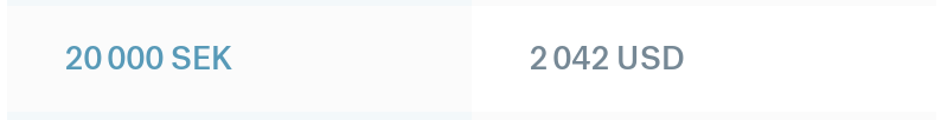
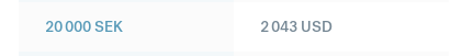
[529,37,685,79] 2 042 USD -> [260,17,333,36] 2 043 USD

